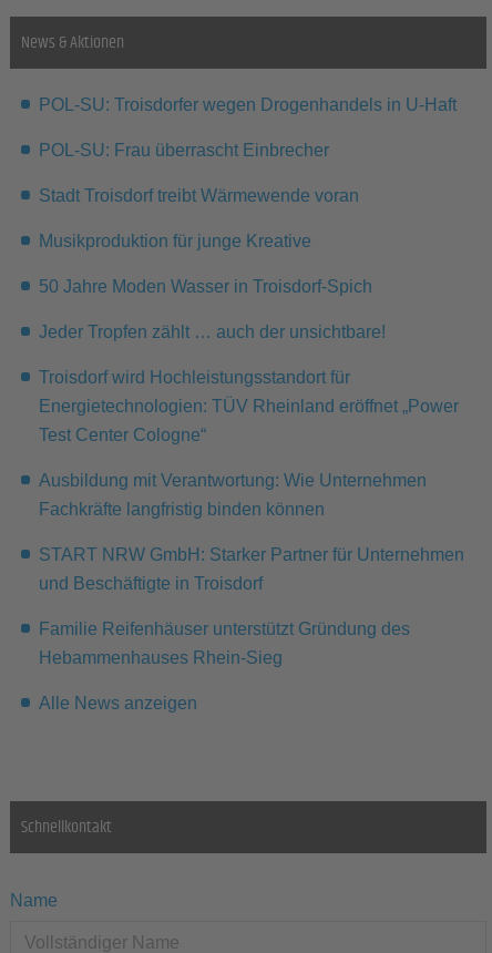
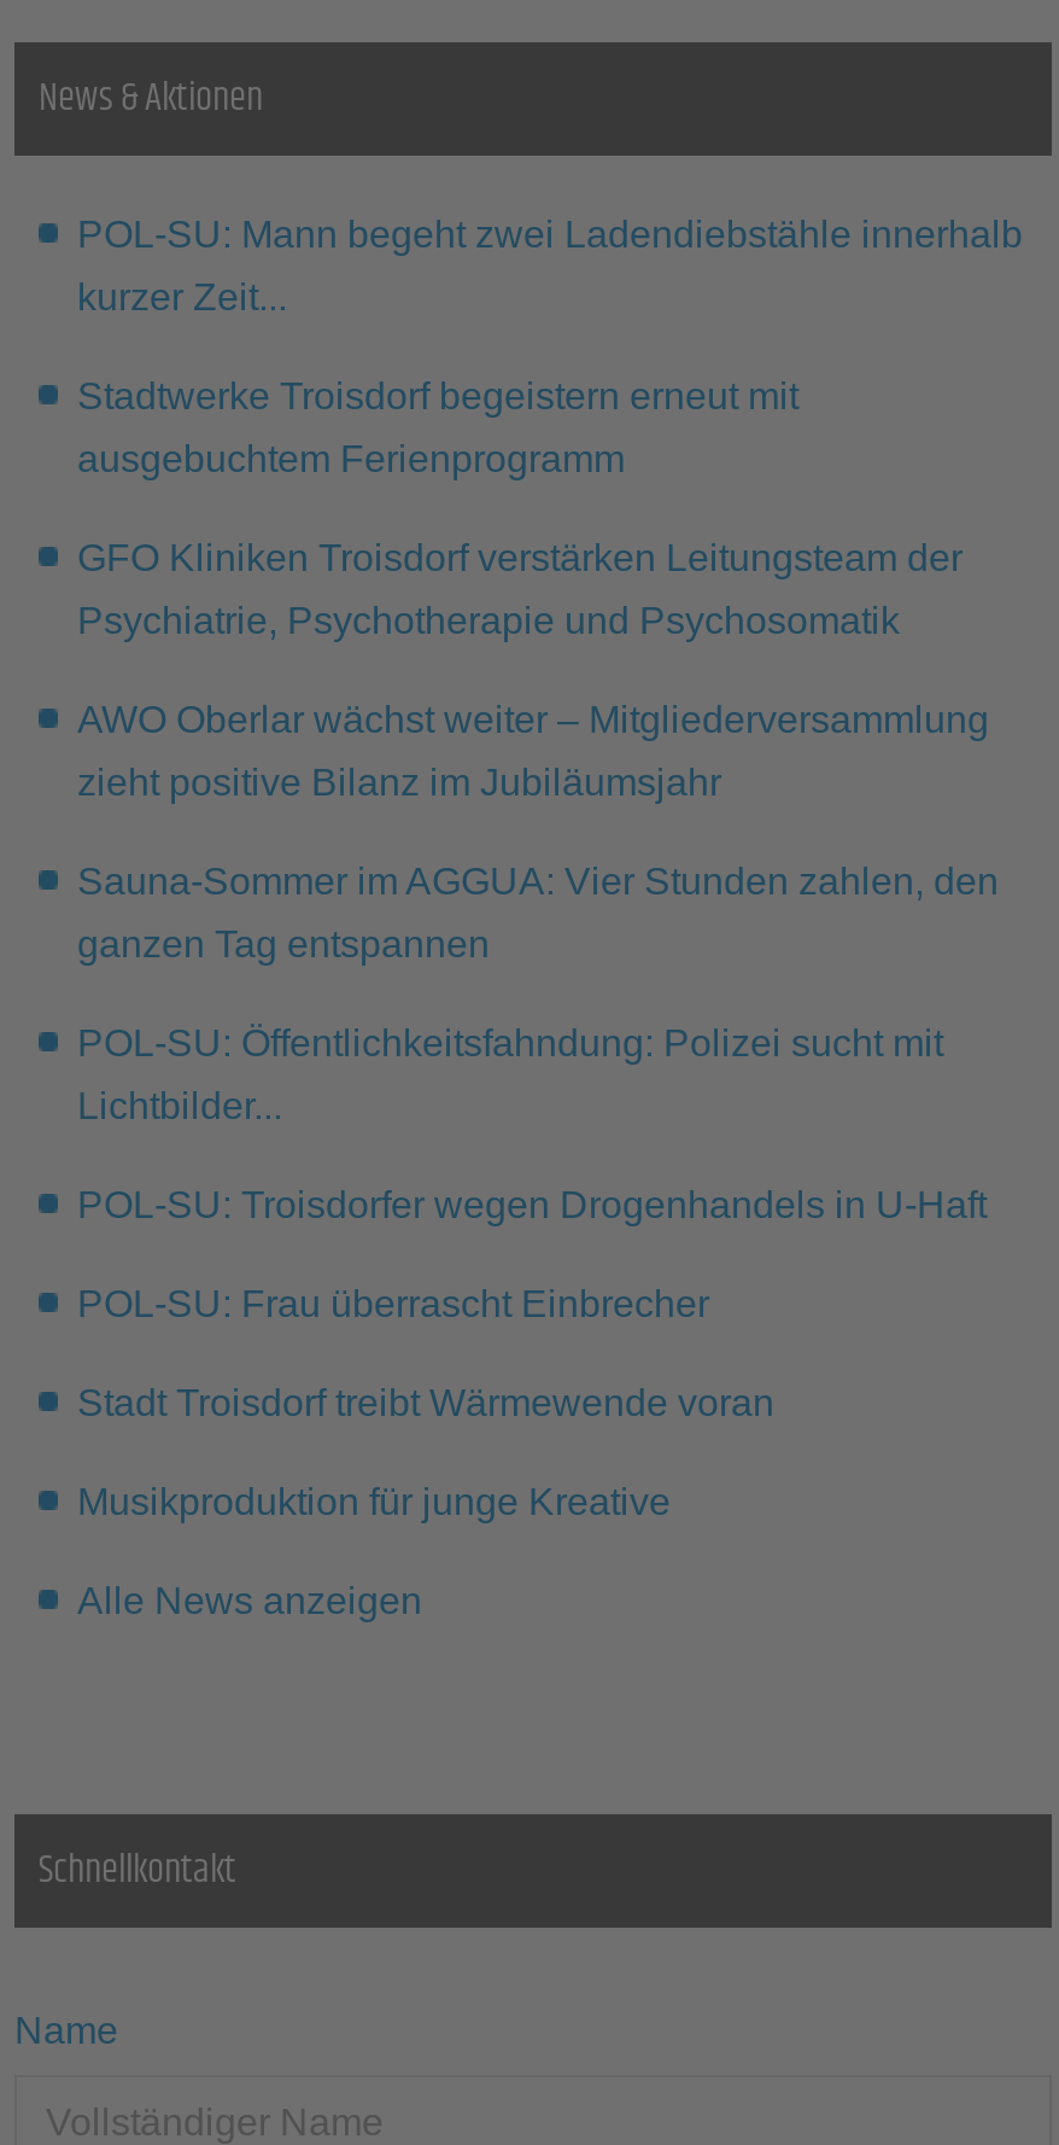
none -> [77,215,1023,1127] POL-SU: Mann begeht zwei Ladendiebstähle innerhalb | kurzer Zeit... | Stadtwerke Troisdorf begeistern erneut mit | ausgebuchtem Ferienprogramm | GFO Kliniken Troisdorf verstärken Leitungsteam der | Psychiatrie, Psychotherapie und Psychosomatik | AWO Oberlar wächst weiter – Mitgliederversammlung | zieht positive Bilanz im Jubiläumsjahr | Sauna-Sommer im AGGUA: Vier Stunden zahlen, den | ganzen Tag entspannen | POL-SU: Öffentlichkeitsfahndung: Polizei sucht mit | Lichtbilder...
moved [39,96,457,251] -> [77,1185,987,1523]: POL-SU: Troisdorfer wegen Drogenhandels in U-Haft | POL-SU: Frau überrascht Einbrecher | Stadt Troisdorf treibt Wärmewende voran | Musikproduktion für junge Kreative
[39,278,464,668] 50 Jahre Moden Wasser in Troisdorf-Spich | Jeder Tropfen zählt … auch der unsichtbare! | Troisdorf wird Hochleistungsstandort für | Energietechnologien: TÜV Rheinland eröffnet „Power | Test Center Cologne“ | Ausbildung mit Verantwortung: Wie Unternehmen | Fachkräfte langfristig binden können | START NRW GmbH: Starker Partner für Unternehmen | und Beschäftigte in Troisdorf | Familie Reifenhäuser unterstützt Gründung des | Hebammenhauses Rhein-Sieg -> none

